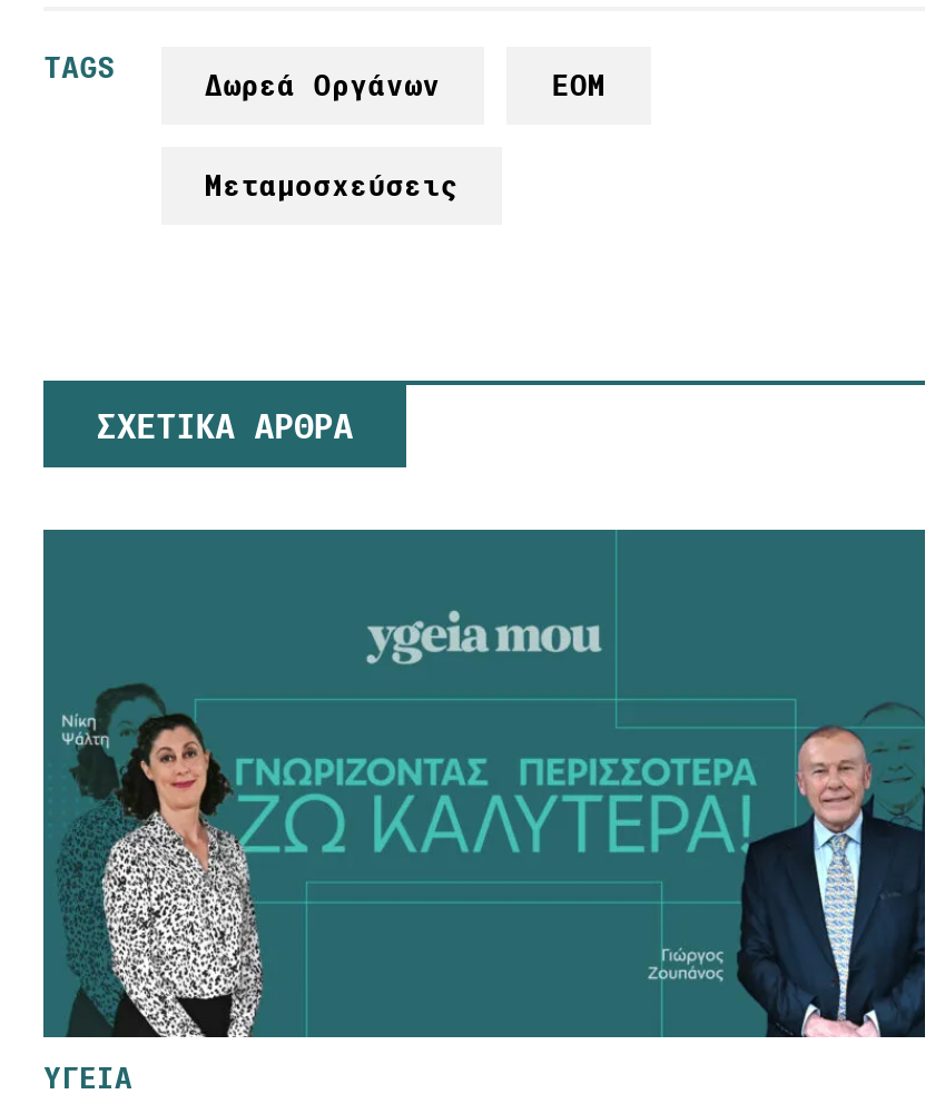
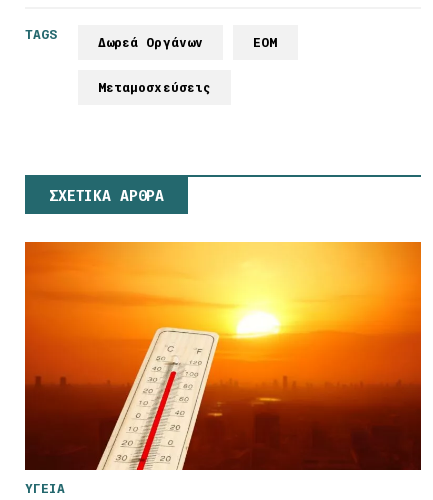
[41,528,927,1039] [image] -> [24,241,422,471] [image]

